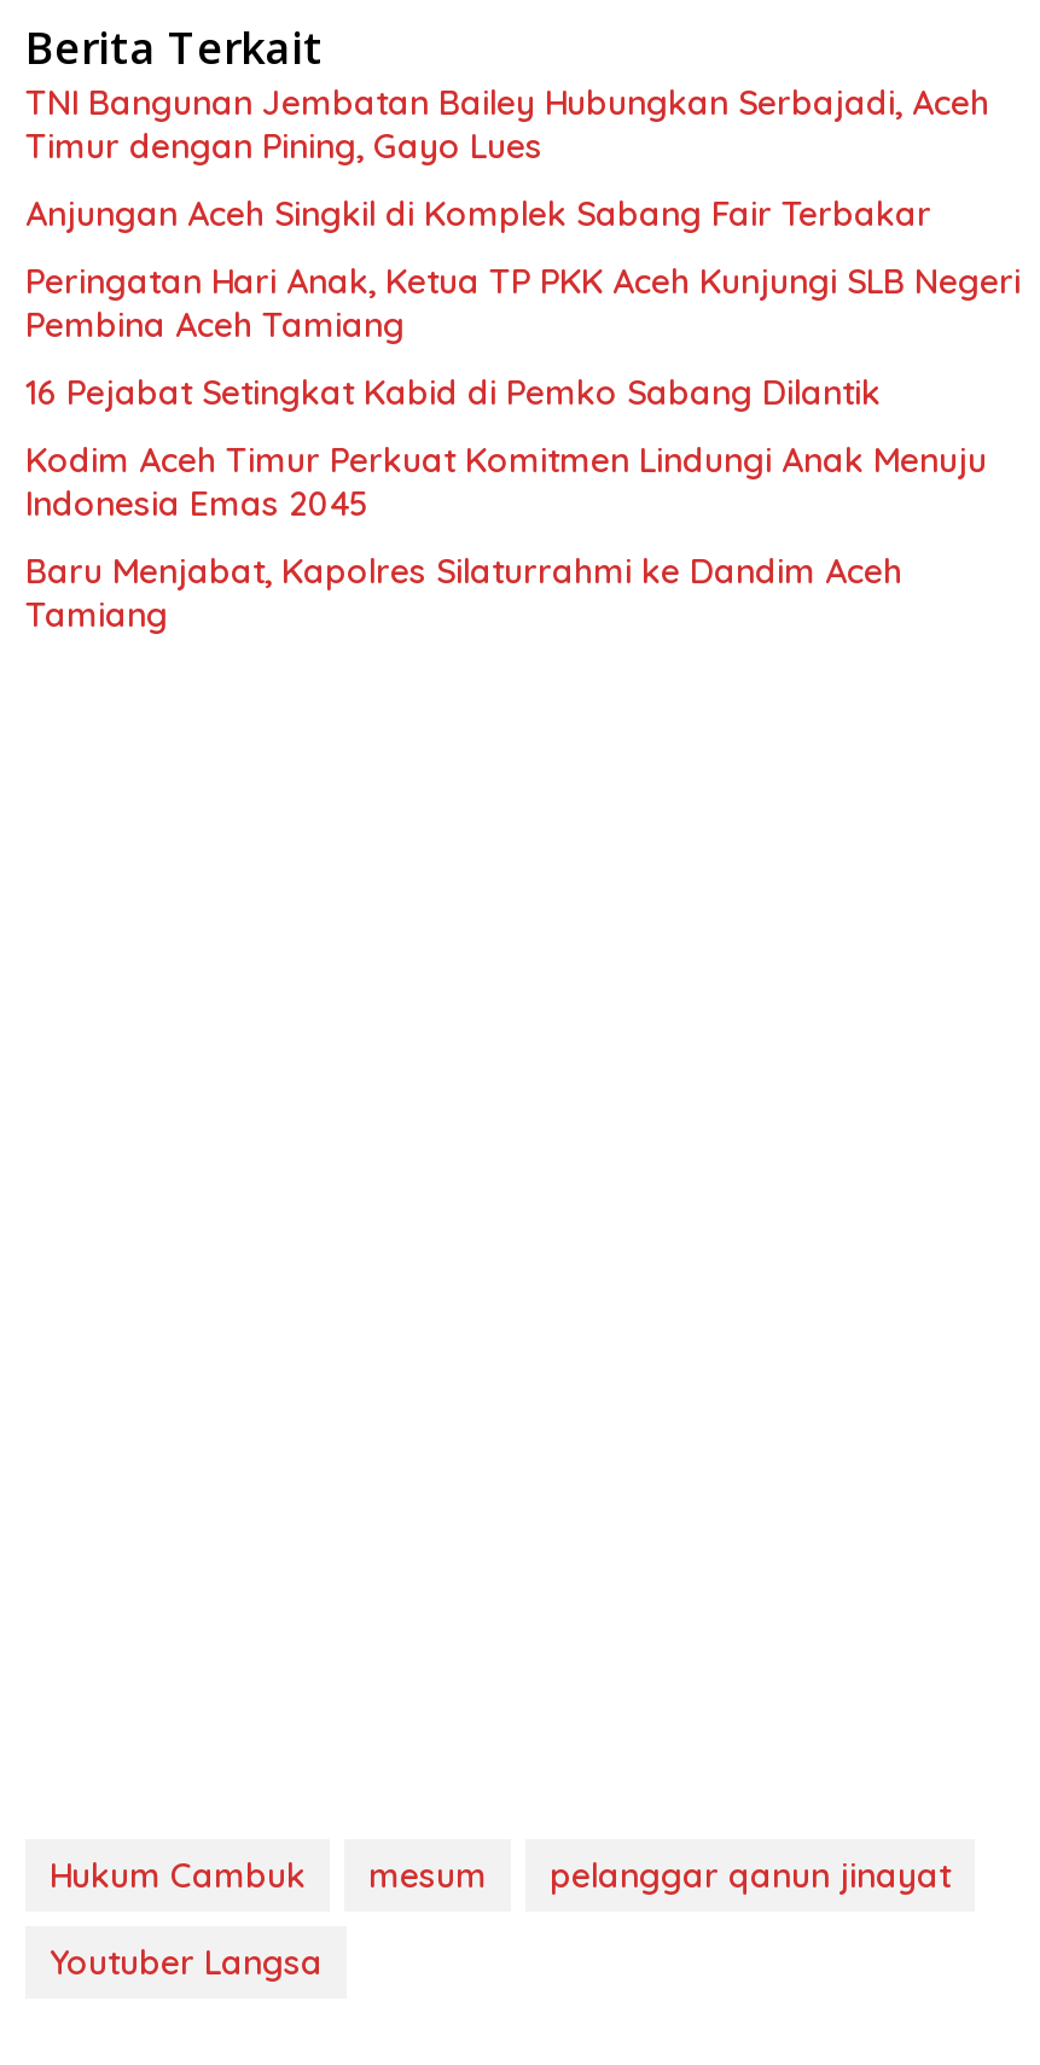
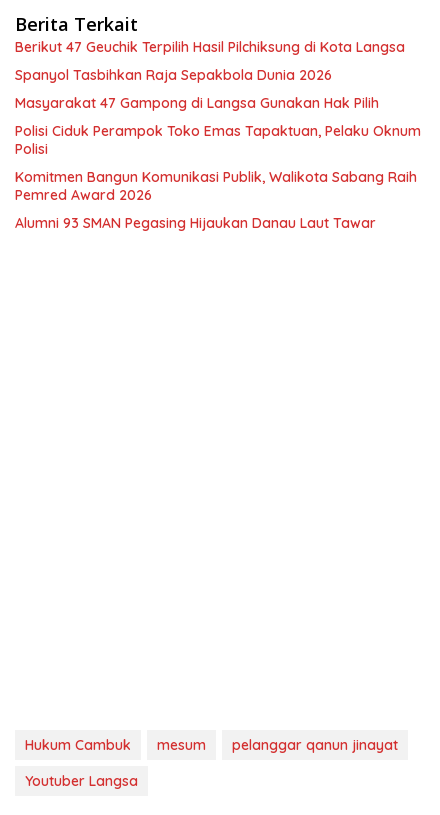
[25,80,989,167] TNI Bangunan Jembatan Bailey Hubungkan Serbajadi, Aceh | Timur dengan Pining, Gayo Lues -> [15,38,405,56] Berikut 47 Geuchik Terpilih Hasil Pilchiksung di Kota Langsa
[25,191,931,235] Anjungan Aceh Singkil di Komplek Sabang Fair Terbakar -> [15,66,332,84] Spanyol Tasbihkan Raja Sepakbola Dunia 2026
[25,259,1021,346] Peringatan Hari Anak, Ketua TP PKK Aceh Kunjungi SLB Negeri | Pembina Aceh Tamiang -> [15,94,379,112] Masyarakat 47 Gampong di Langsa Gunakan Hak Pilih
[25,370,881,413] 16 Pejabat Setingkat Kabid di Pemko Sabang Dilantik -> [15,122,421,158] Polisi Ciduk Perampok Toko Emas Tapaktuan, Pelaku Oknum | Polisi
[25,438,987,525] Kodim Aceh Timur Perkuat Komitmen Lindungi Anak Menuju | Indonesia Emas 2045 -> [15,168,417,204] Komitmen Bangun Komunikasi Publik, Walikota Sabang Raih | Pemred Award 2026
[25,549,902,636] Baru Menjabat, Kapolres Silaturrahmi ke Dandim Aceh | Tamiang -> [15,214,376,232] Alumni 93 SMAN Pegasing Hijaukan Danau Laut Tawar

